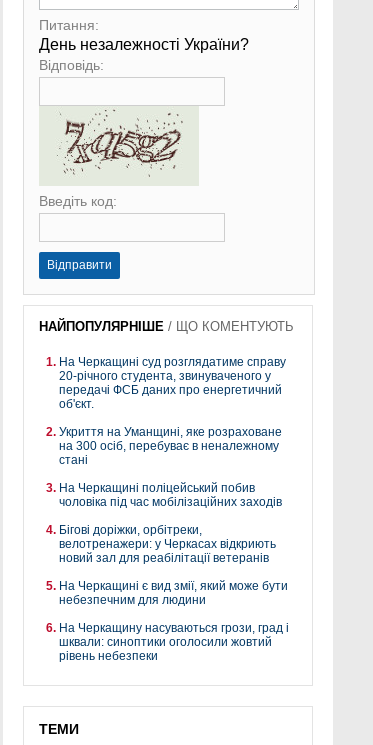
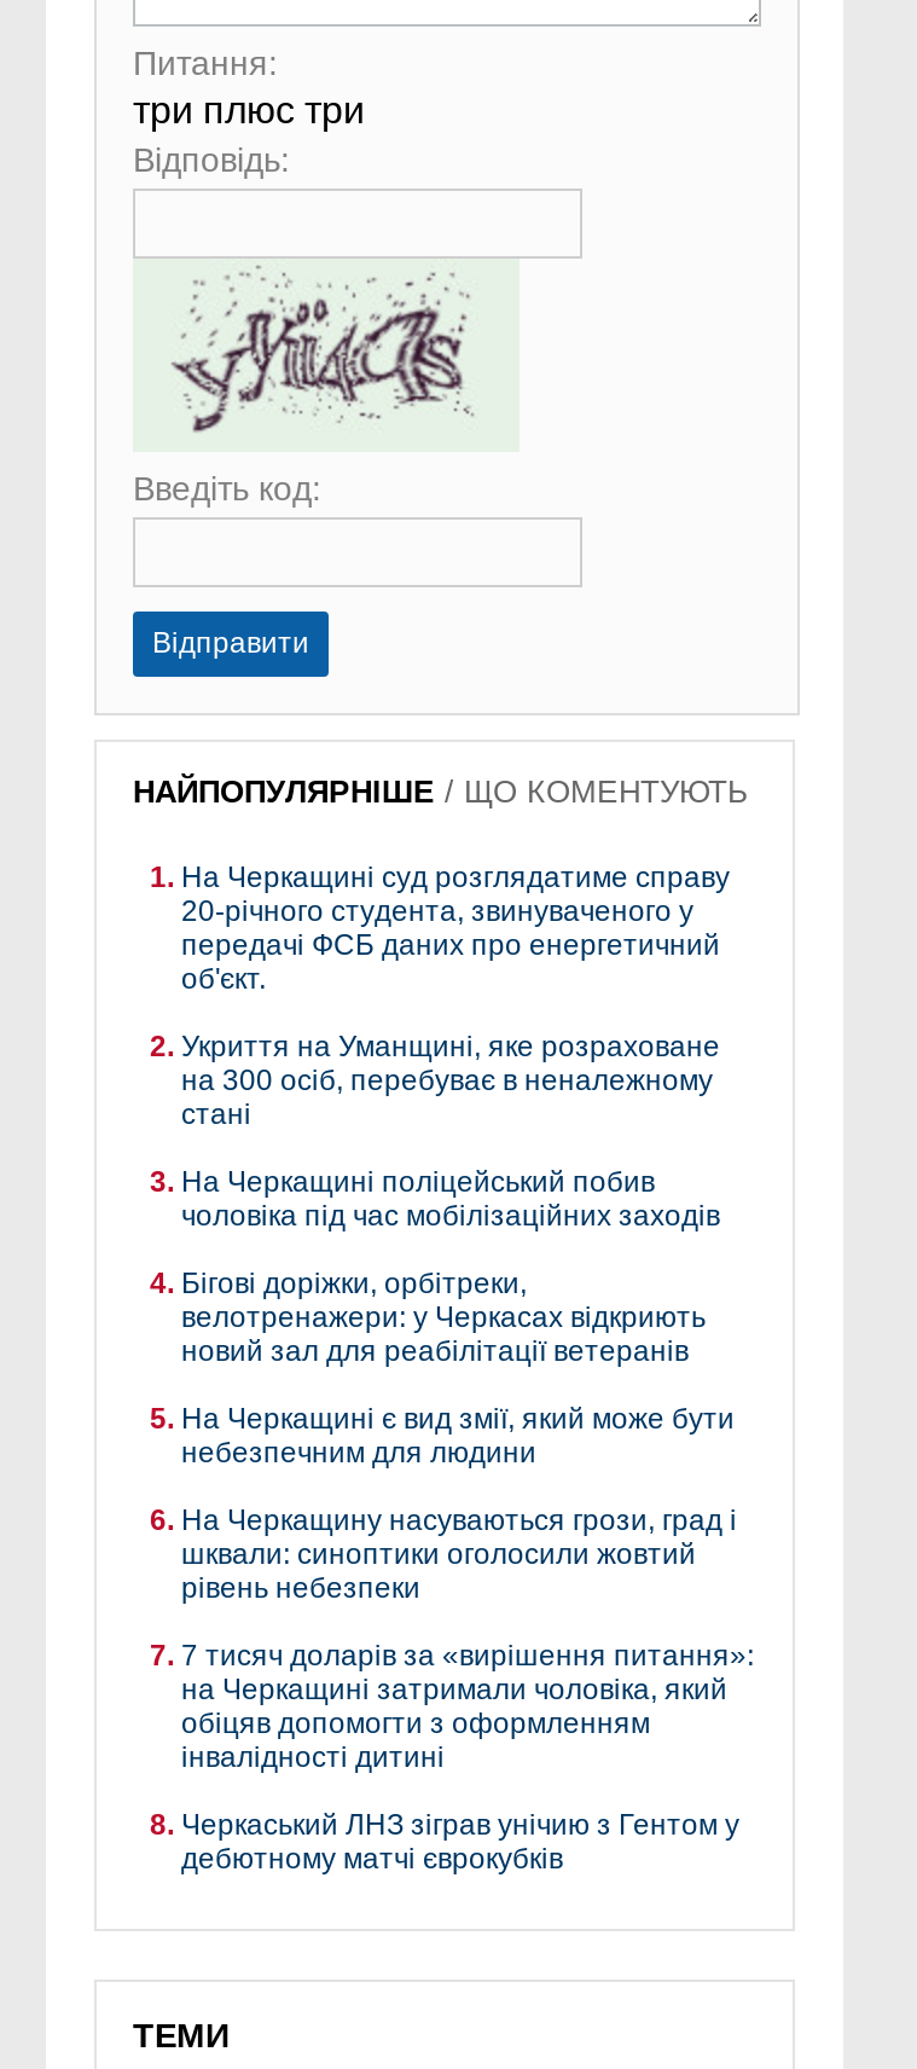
[39,36,249,53] День незалежності України? -> [133,90,365,131] три плюс три
[57,109,184,178] [image] -> [172,266,478,433] [image]
none -> [181,1639,754,1876] 7 тисяч доларів за «вирішення питання»: | на Черкащині затримали чоловіка, який | обіцяв допомогти з оформленням | інвалідності дитині | Черкаський ЛНЗ зіграв унічию з Гентом у | дебютному матчі єврокубків

